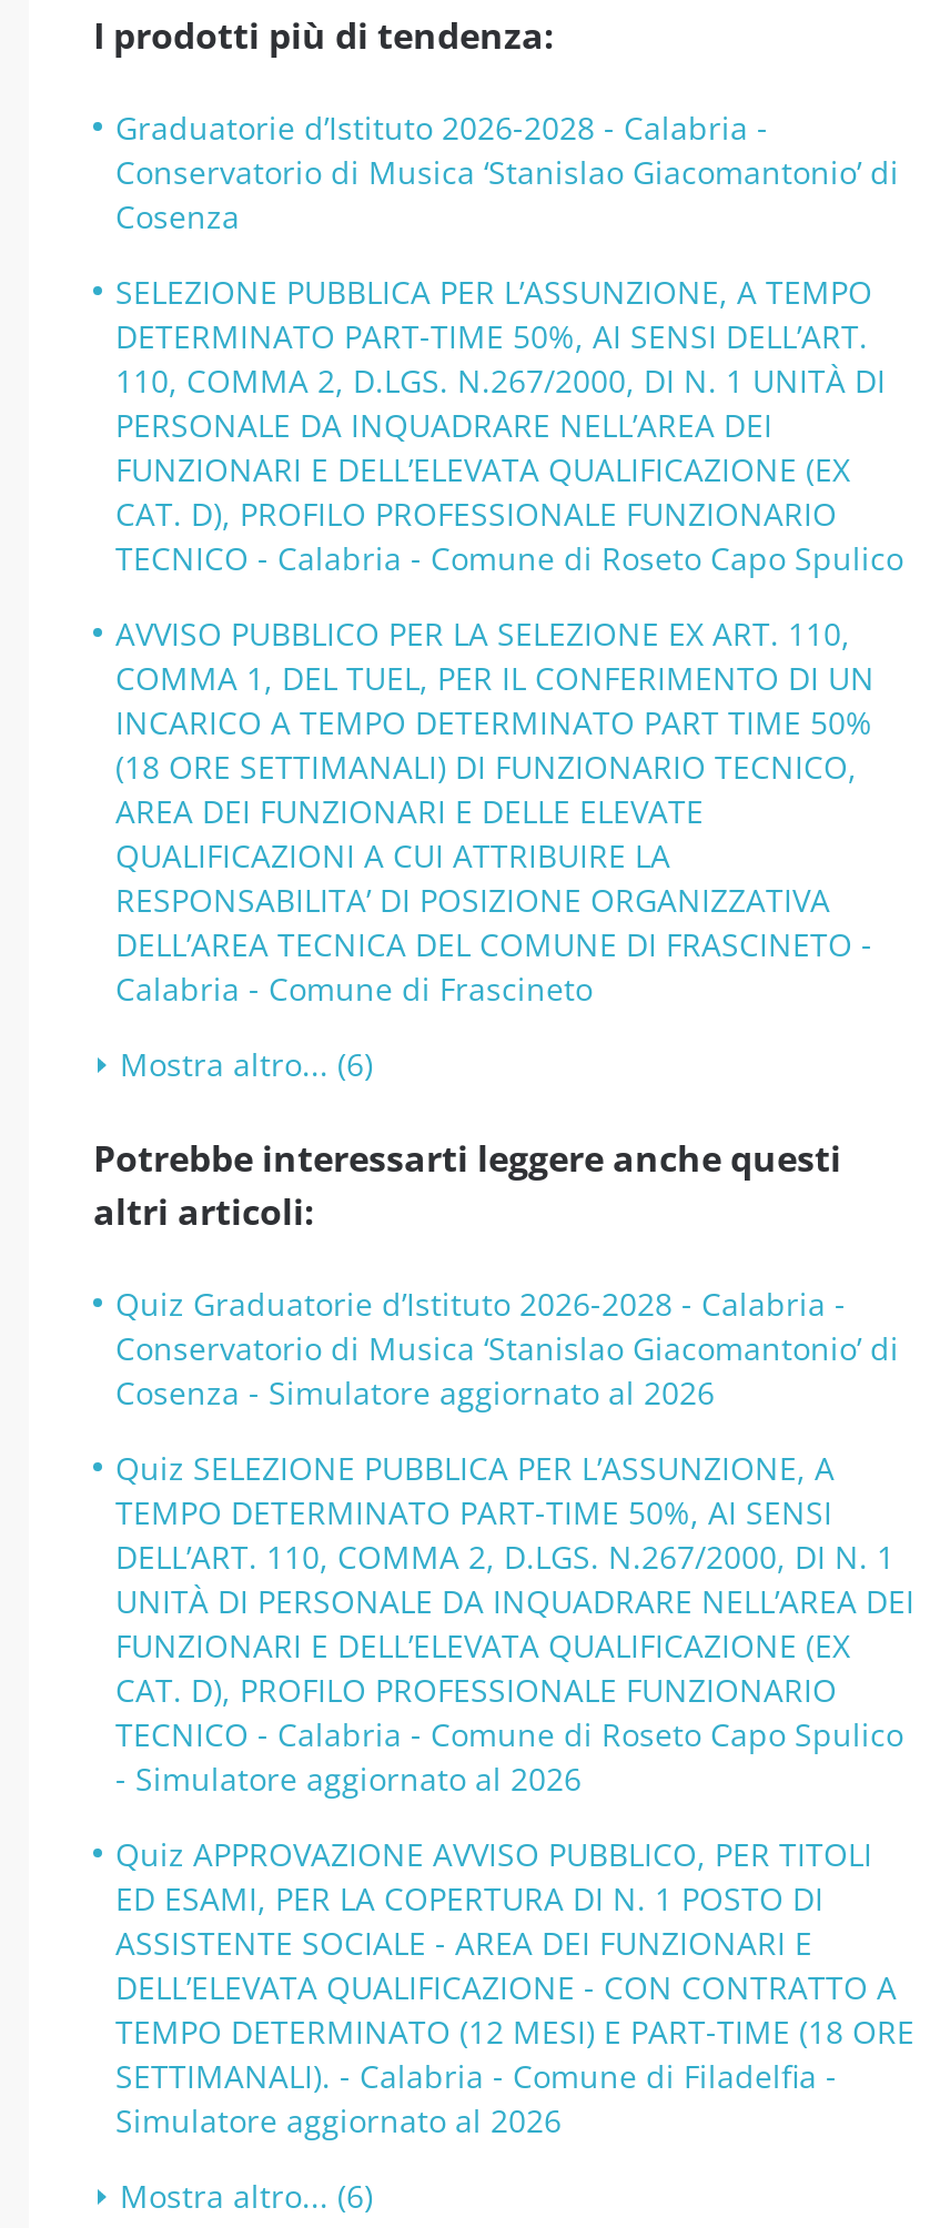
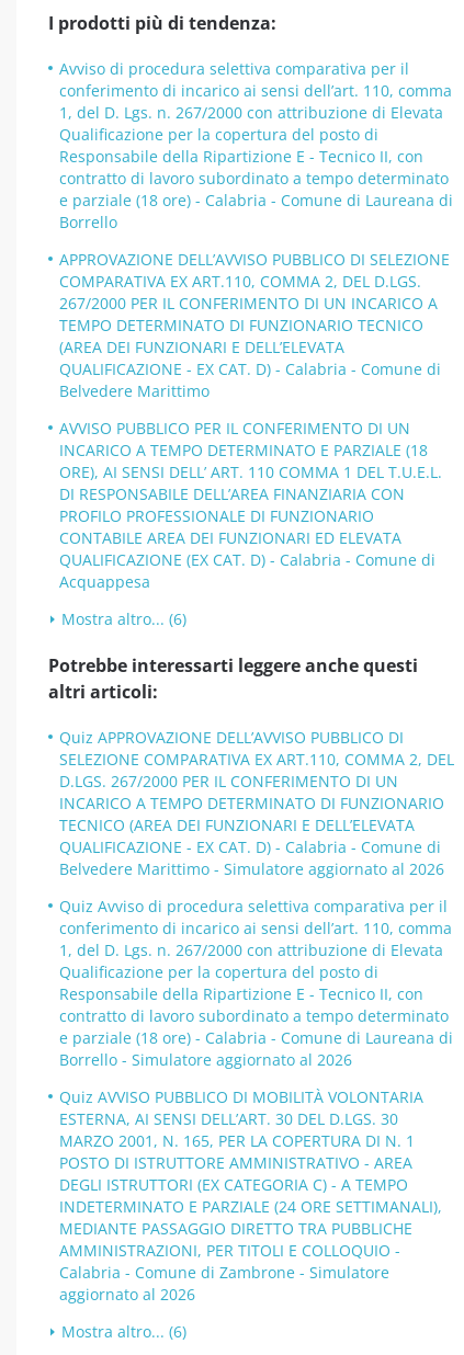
[115,107,899,237] Graduatorie d’Istituto 2026-2028 - Calabria - | Conservatorio di Musica ‘Stanislao Giacomantonio’ di | Cosenza -> [59,58,453,232] Avviso di procedura selettiva comparativa per il | conferimento di incarico ai sensi dell’art. 110, comma | 1, del D. Lgs. n. 267/2000 con attribuzione di Elevata | Qualificazione per la copertura del posto di | Responsabile della Ripartizione E - Tecnico II, con | contratto di lavoro subordinato a tempo determinato | e parziale (18 ore) - Calabria - Comune di Laureana di | Borrello
[115,271,903,579] SELEZIONE PUBBLICA PER L’ASSUNZIONE, A TEMPO | DETERMINATO PART-TIME 50%, AI SENSI DELL’ART. | 110, COMMA 2, D.LGS. N.267/2000, DI N. 1 UNITÀ DI | PERSONALE DA INQUADRARE NELL’AREA DEI | FUNZIONARI E DELL’ELEVATA QUALIFICAZIONE (EX | CAT. D), PROFILO PROFESSIONALE FUNZIONARIO | TECNICO - Calabria - Comune di Roseto Capo Spulico -> [59,249,450,401] APPROVAZIONE DELL’AVVISO PUBBLICO DI SELEZIONE | COMPARATIVA EX ART.110, COMMA 2, DEL D.LGS. | 267/2000 PER IL CONFERIMENTO DI UN INCARICO A | TEMPO DETERMINATO DI FUNZIONARIO TECNICO | (AREA DEI FUNZIONARI E DELL’ELEVATA | QUALIFICAZIONE - EX CAT. D) - Calabria - Comune di | Belvedere Marittimo
[115,612,875,1010] AVVISO PUBBLICO PER LA SELEZIONE EX ART. 110, | COMMA 1, DEL TUEL, PER IL CONFERIMENTO DI UN | INCARICO A TEMPO DETERMINATO PART TIME 50% | (18 ORE SETTIMANALI) DI FUNZIONARIO TECNICO, | AREA DEI FUNZIONARI E DELLE ELEVATE | QUALIFICAZIONI A CUI ATTRIBUIRE LA | RESPONSABILITA’ DI POSIZIONE ORGANIZZATIVA | DELL’AREA TECNICA DEL COMUNE DI FRASCINETO - | Calabria - Comune di Frascineto -> [59,418,442,592] AVVISO PUBBLICO PER IL CONFERIMENTO DI UN | INCARICO A TEMPO DETERMINATO E PARZIALE (18 | ORE), AI SENSI DELL’ ART. 110 COMMA 1 DEL T.U.E.L. | DI RESPONSABILE DELL’AREA FINANZIARIA CON | PROFILO PROFESSIONALE DI FUNZIONARIO | CONTABILE AREA DEI FUNZIONARI ED ELEVATA | QUALIFICAZIONE (EX CAT. D) - Calabria - Comune di | Acquappesa
[115,1283,899,1414] Quiz Graduatorie d’Istituto 2026-2028 - Calabria - | Conservatorio di Musica ‘Stanislao Giacomantonio’ di | Cosenza - Simulatore aggiornato al 2026 -> [59,727,454,879] Quiz APPROVAZIONE DELL’AVVISO PUBBLICO DI | SELEZIONE COMPARATIVA EX ART.110, COMMA 2, DEL | D.LGS. 267/2000 PER IL CONFERIMENTO DI UN | INCARICO A TEMPO DETERMINATO DI FUNZIONARIO | TECNICO (AREA DEI FUNZIONARI E DELL’ELEVATA | QUALIFICAZIONE - EX CAT. D) - Calabria - Comune di | Belvedere Marittimo - Simulatore aggiornato al 2026
[115,1447,914,1800] Quiz SELEZIONE PUBBLICA PER L’ASSUNZIONE, A | TEMPO DETERMINATO PART-TIME 50%, AI SENSI | DELL’ART. 110, COMMA 2, D.LGS. N.267/2000, DI N. 1 | UNITÀ DI PERSONALE DA INQUADRARE NELL’AREA DEI | FUNZIONARI E DELL’ELEVATA QUALIFICAZIONE (EX | CAT. D), PROFILO PROFESSIONALE FUNZIONARIO | TECNICO - Calabria - Comune di Roseto Capo Spulico | - Simulatore aggiornato al 2026 -> [59,896,453,1070] Quiz Avviso di procedura selettiva comparativa per il | conferimento di incarico ai sensi dell’art. 110, comma | 1, del D. Lgs. n. 267/2000 con attribuzione di Elevata | Qualificazione per la copertura del posto di | Responsabile della Ripartizione E - Tecnico II, con | contratto di lavoro subordinato a tempo determinato | e parziale (18 ore) - Calabria - Comune di Laureana di | Borrello - Simulatore aggiornato al 2026
[115,1833,914,2141] Quiz APPROVAZIONE AVVISO PUBBLICO, PER TITOLI | ED ESAMI, PER LA COPERTURA DI N. 1 POSTO DI | ASSISTENTE SOCIALE - AREA DEI FUNZIONARI E | DELL’ELEVATA QUALIFICAZIONE - CON CONTRATTO A | TEMPO DETERMINATO (12 MESI) E PART-TIME (18 ORE | SETTIMANALI). - Calabria - Comune di Filadelfia - | Simulatore aggiornato al 2026 -> [59,1086,442,1305] Quiz AVVISO PUBBLICO DI MOBILITÀ VOLONTARIA | ESTERNA, AI SENSI DELL’ART. 30 DEL D.LGS. 30 | MARZO 2001, N. 165, PER LA COPERTURA DI N. 1 | POSTO DI ISTRUTTORE AMMINISTRATIVO - AREA | DEGLI ISTRUTTORI (EX CATEGORIA C) - A TEMPO | INDETERMINATO E PARZIALE (24 ORE SETTIMANALI), | MEDIANTE PASSAGGIO DIRETTO TRA PUBBLICHE | AMMINISTRAZIONI, PER TITOLI E COLLOQUIO - | Calabria - Comune di Zambrone - Simulatore | aggiornato al 2026

